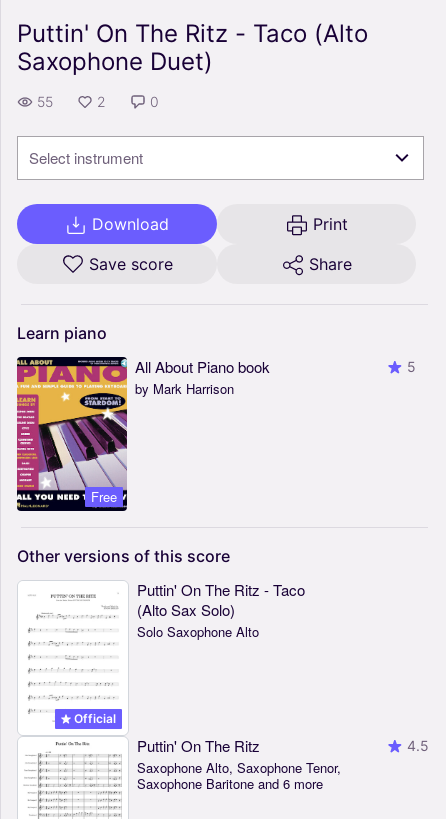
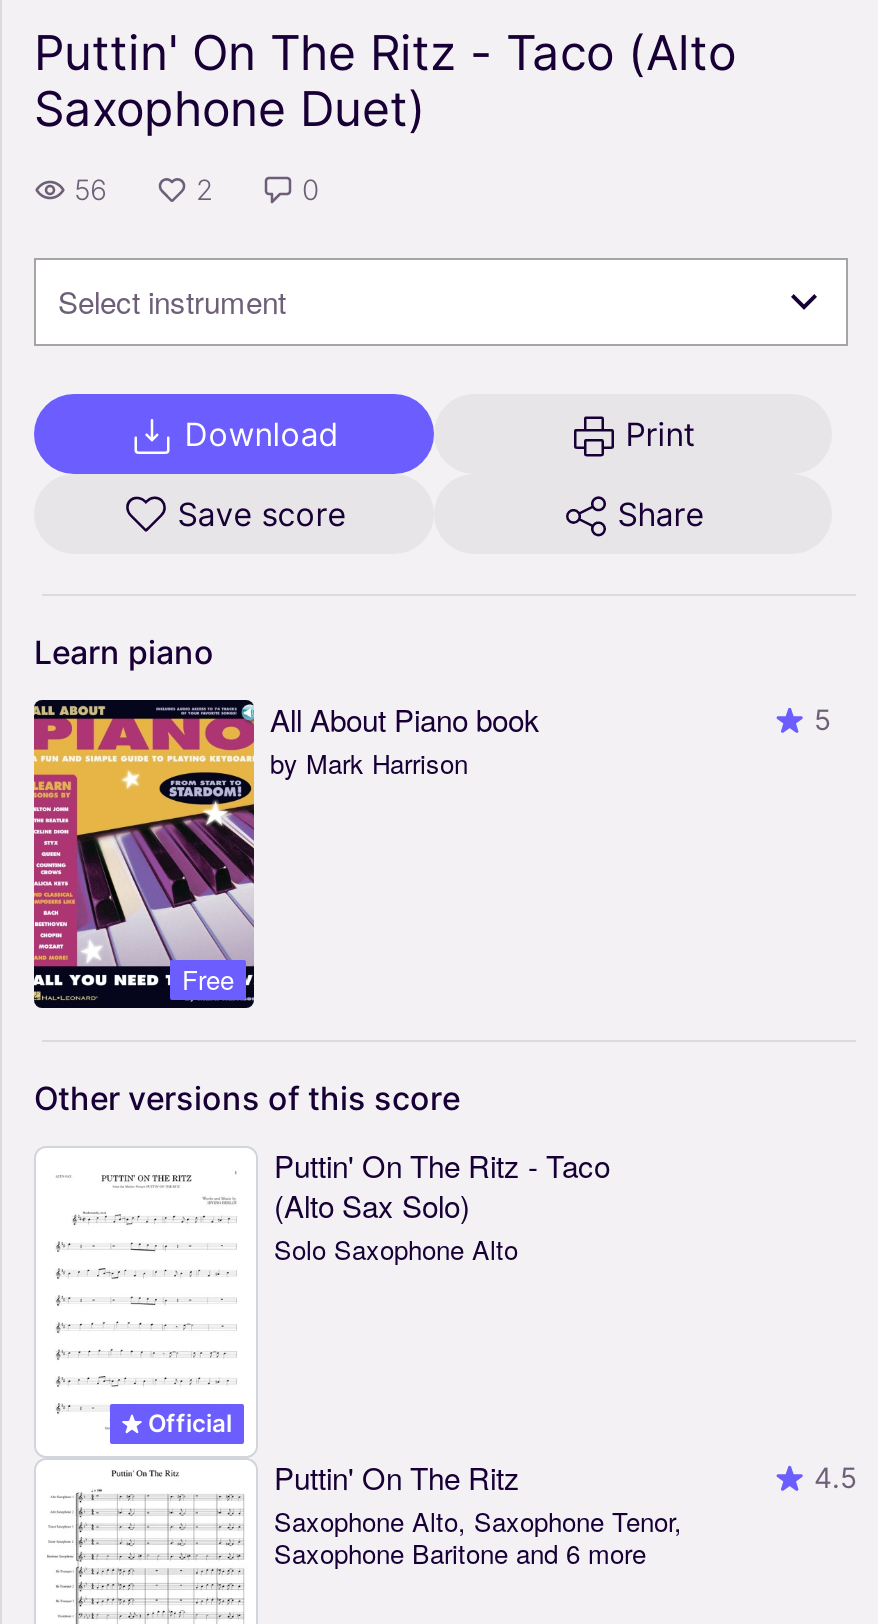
[37,92,53,109] 55 -> [74,171,108,205] 56

